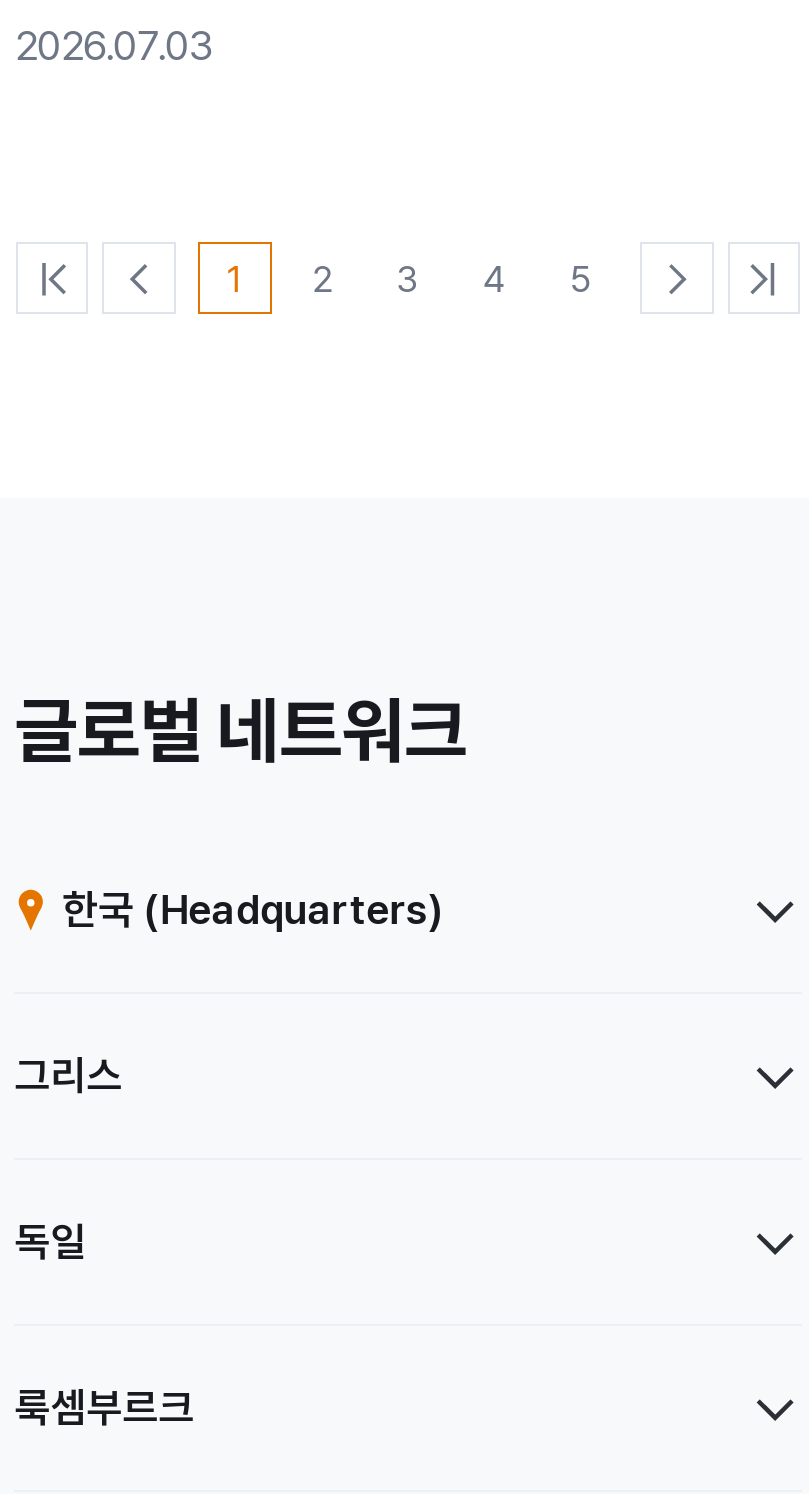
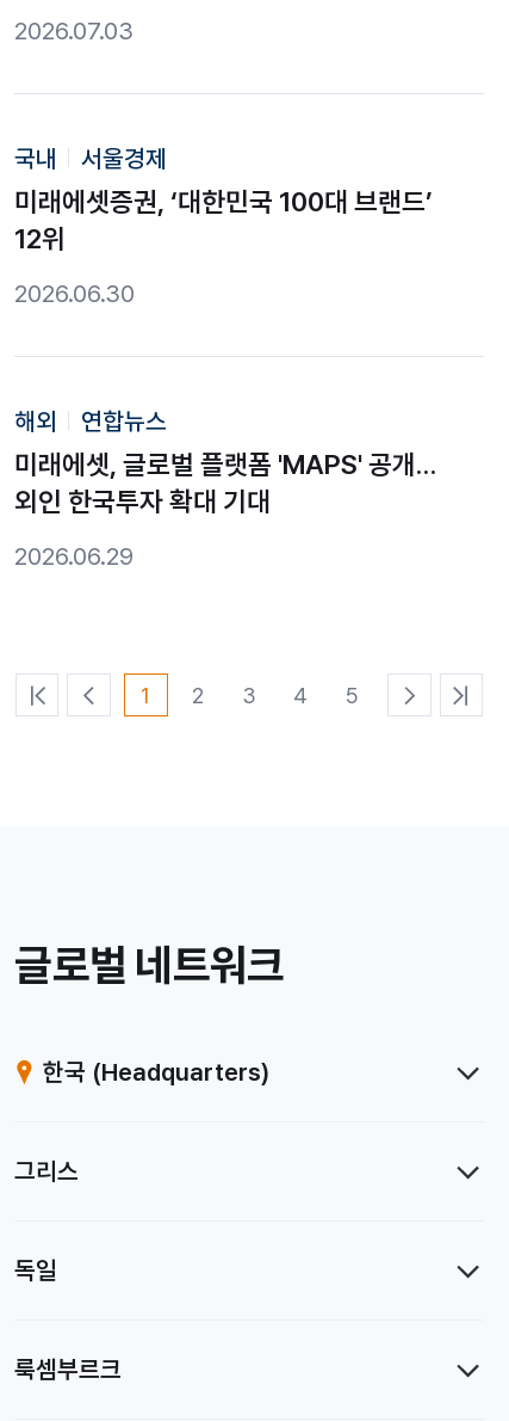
none -> [15,143,433,308] 국내 | 서울경제 | 미래에셋증권, ‘대한민국 100대 브랜드’ | 12위 | 2026.06.30
none -> [15,406,437,571] 해외 | 연합뉴스 | 미래에셋, 글로벌 플랫폼 'MAPS' 공개… | 외인 한국투자 확대 기대 | 2026.06.29

